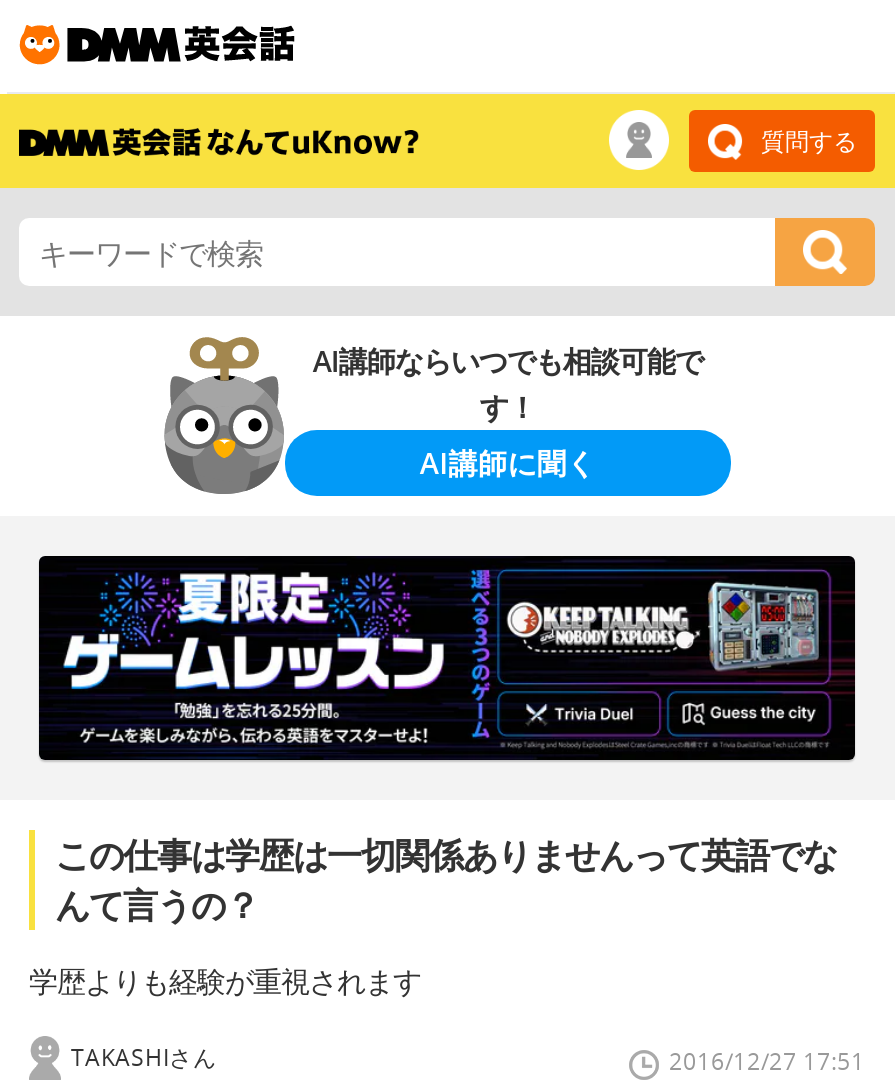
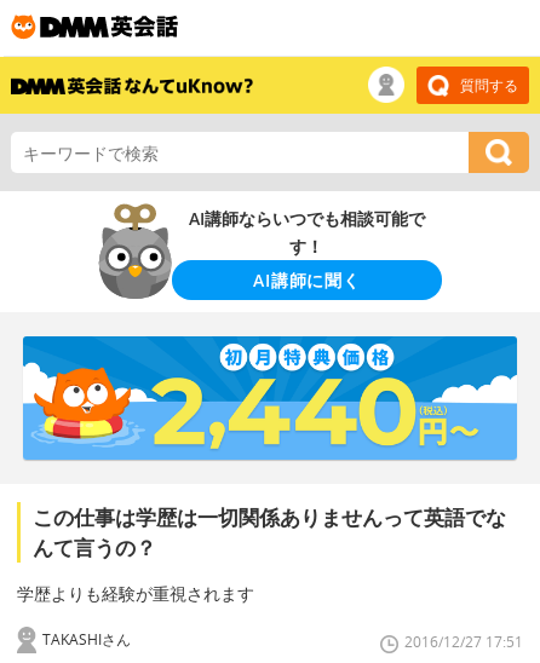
[37,554,857,762] [image] -> [22,335,518,461] [image]

